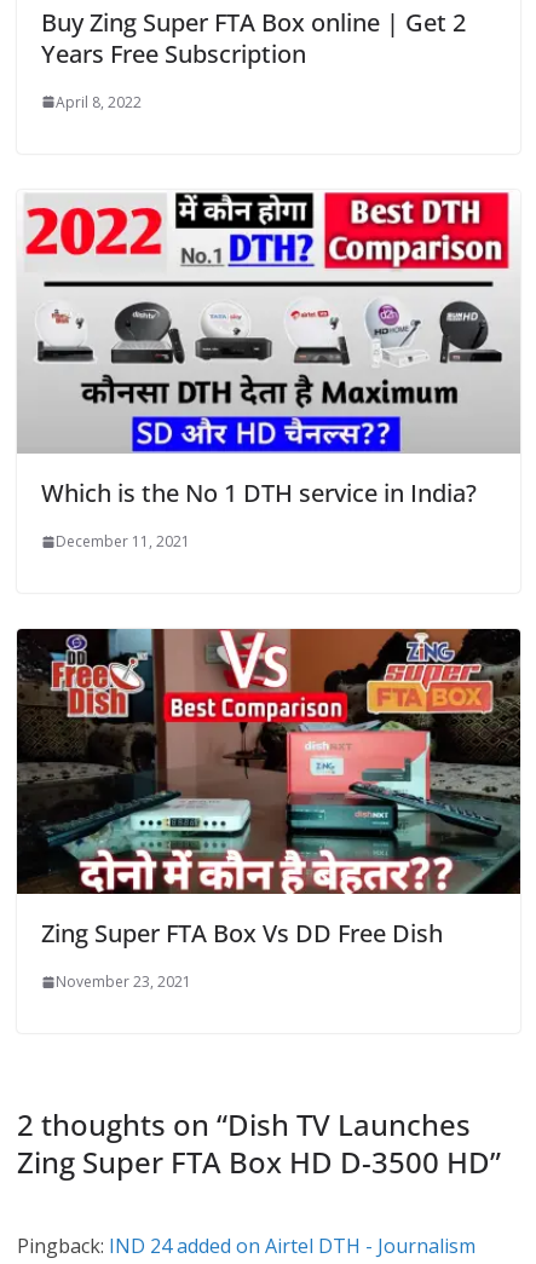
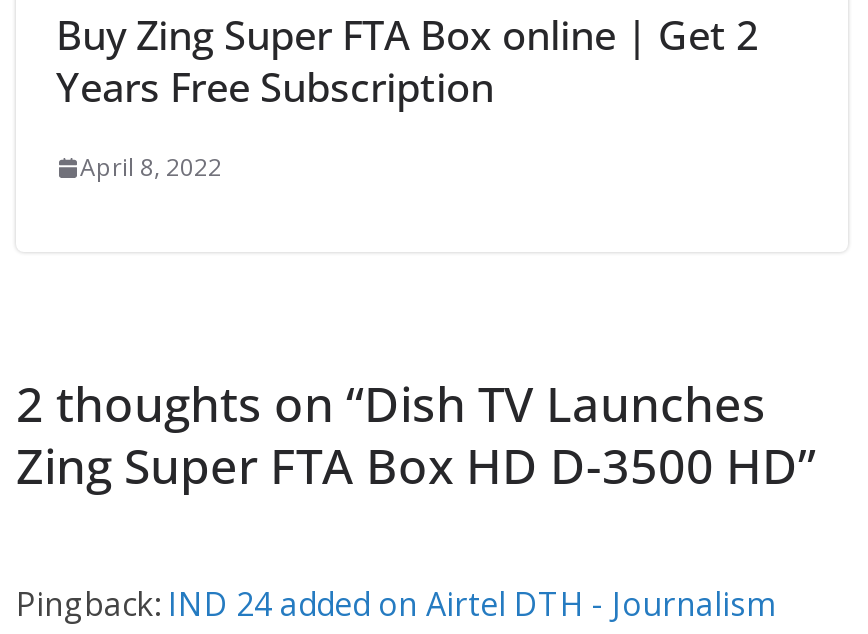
[17,191,520,552] [image] | Which is the No 1 DTH service in India? | December 11, 2021 -> none
[16,628,521,992] [image] | Zing Super FTA Box Vs DD Free Dish | November 23, 2021 -> none

